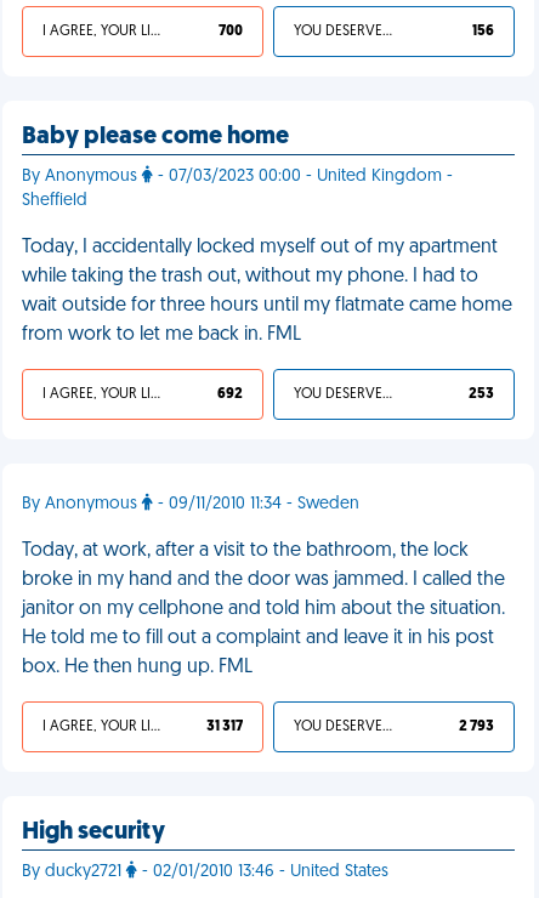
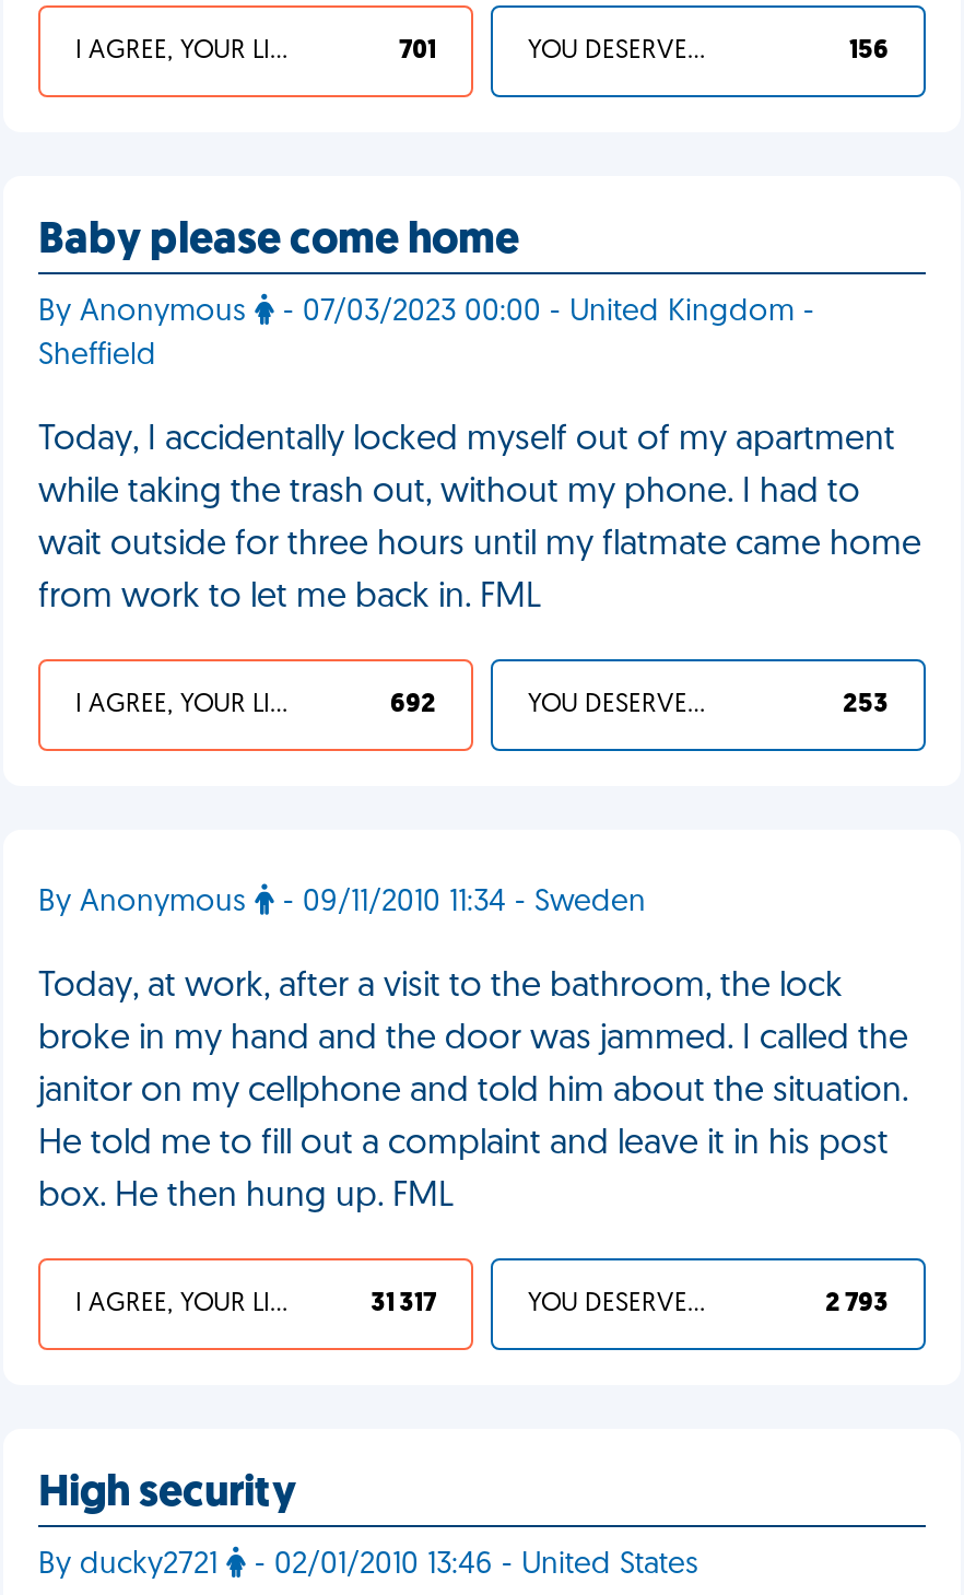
[219,24,243,39] 700 -> [399,38,436,64] 701

